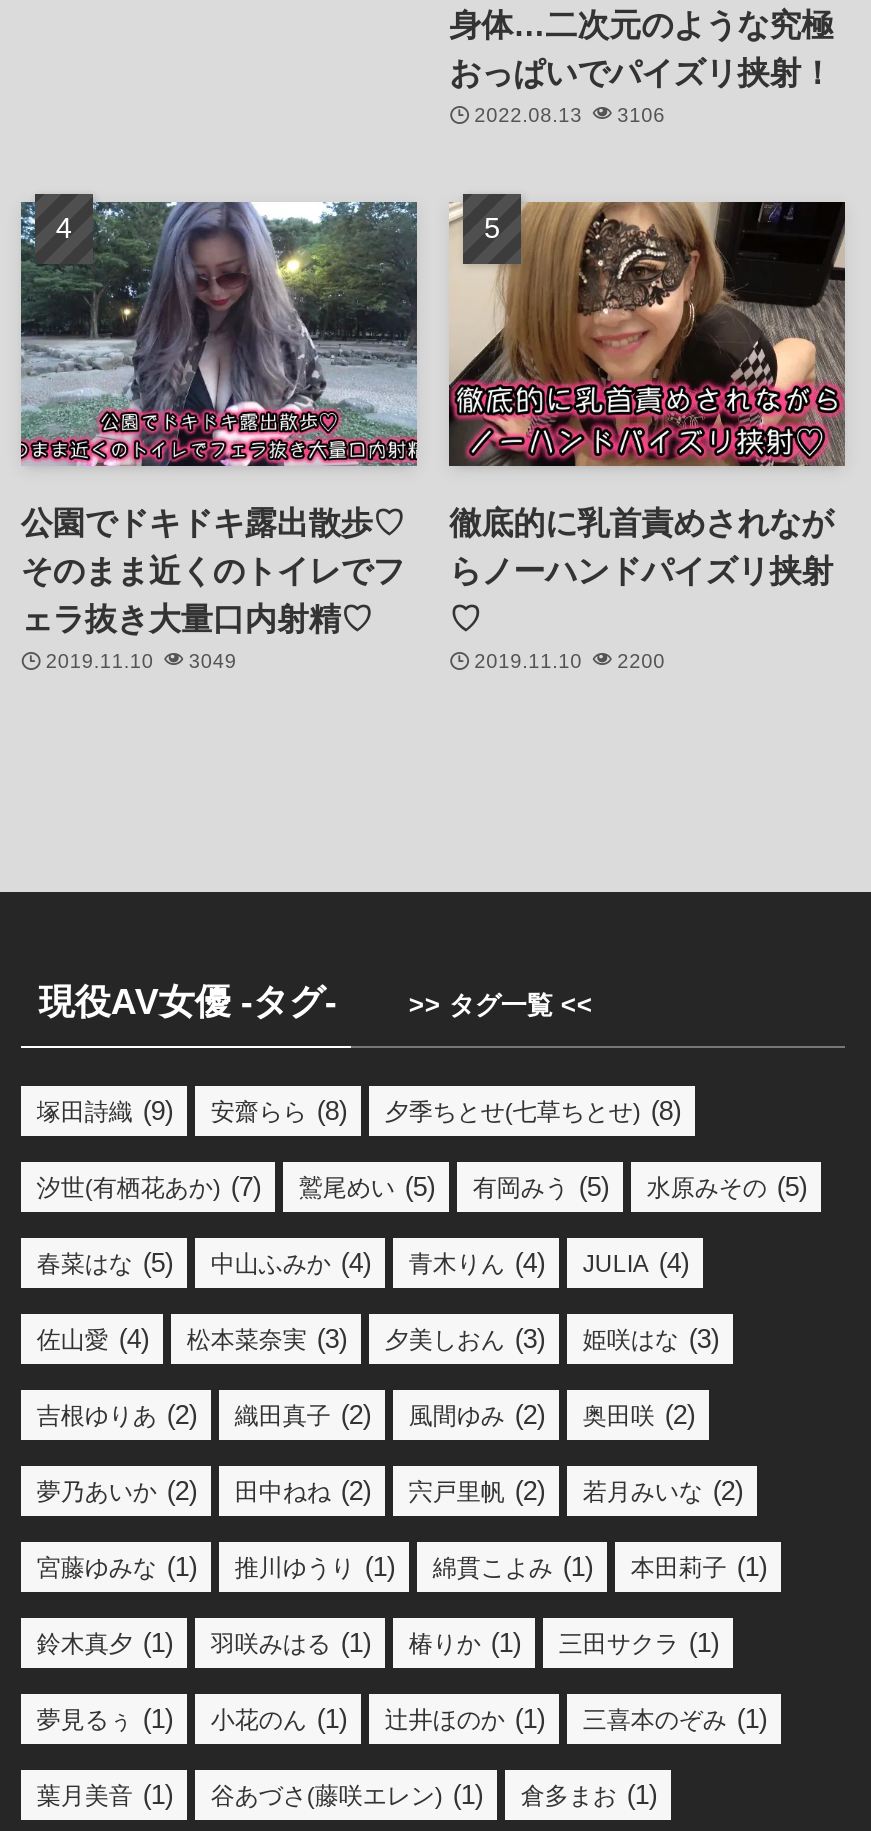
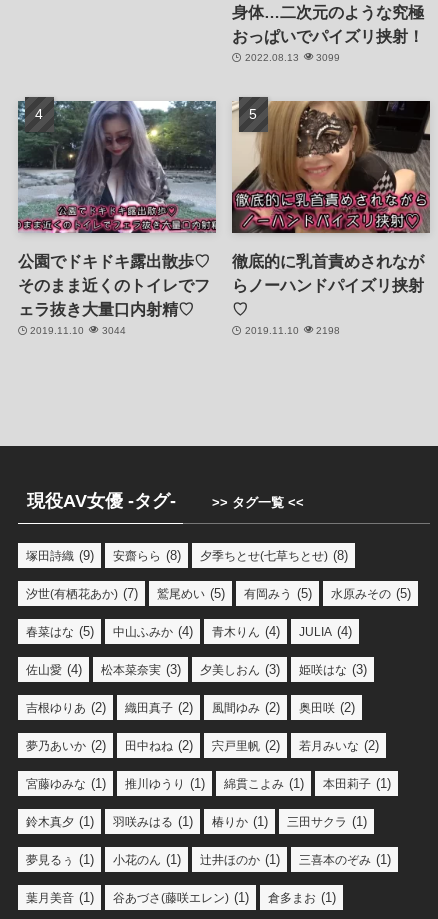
[474,105,665,127] 2022.08.13 3106 -> [245,52,340,63] 2022.08.13 3099
[46,650,237,672] 2019.11.10 3049 -> [30,325,126,336] 2019.11.10 3044
[474,650,665,672] 2019.11.10 2200 -> [245,325,340,336] 2019.11.10 2198

